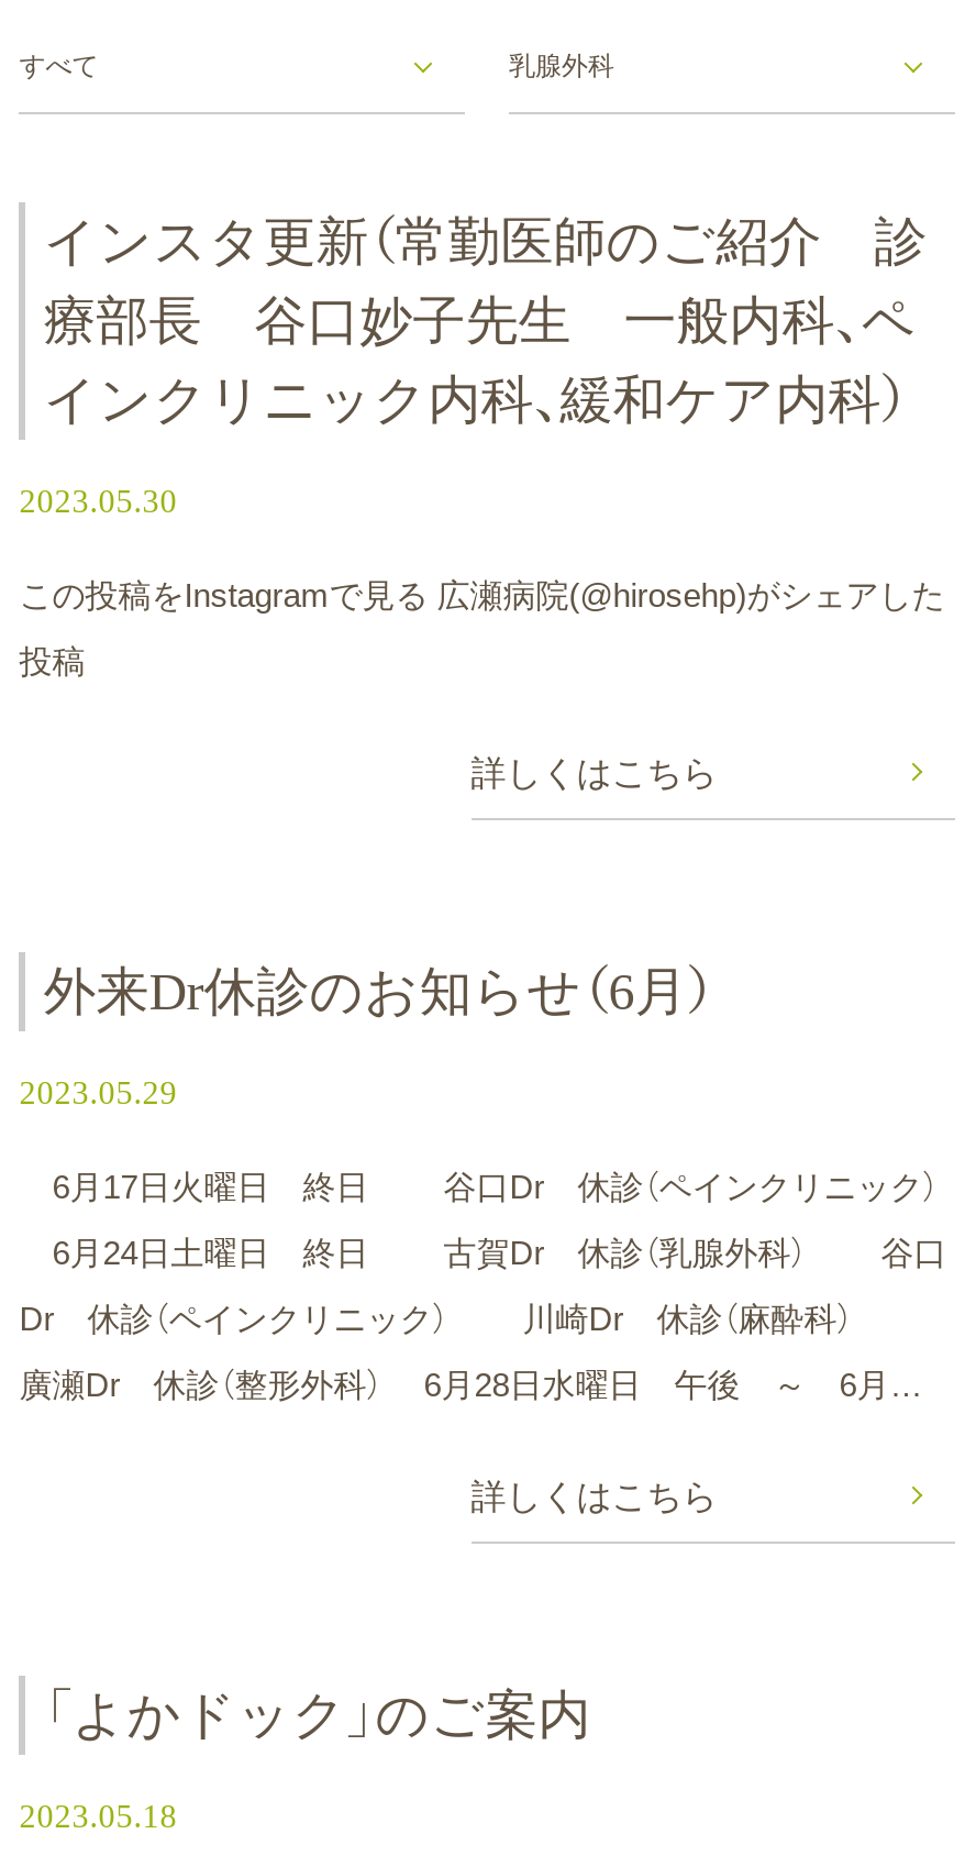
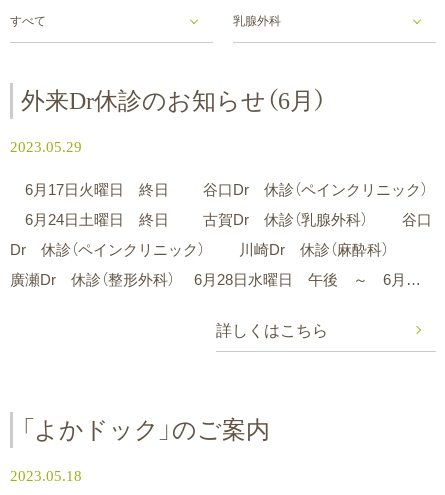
[19,213,945,791] インスタ更新（常勤医師のご紹介 診 | 療部長 谷口妙子先生 一般内科、ペ | インクリニック内科、緩和ケア内科） | 2023.05.30 | この投稿をInstagramで見る 広瀬病院(@hirosehp)がシェアした | 投稿 | 詳しくはこちら -> none

